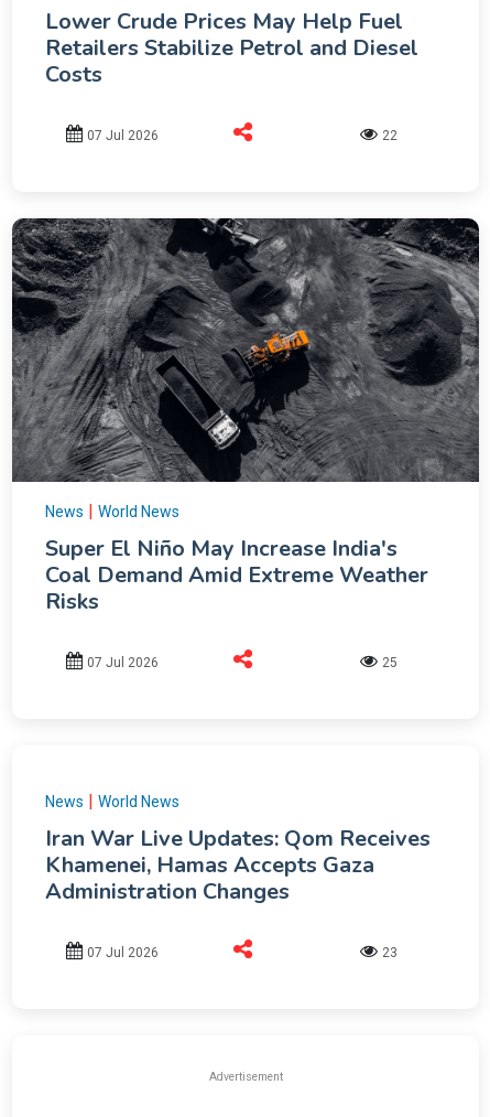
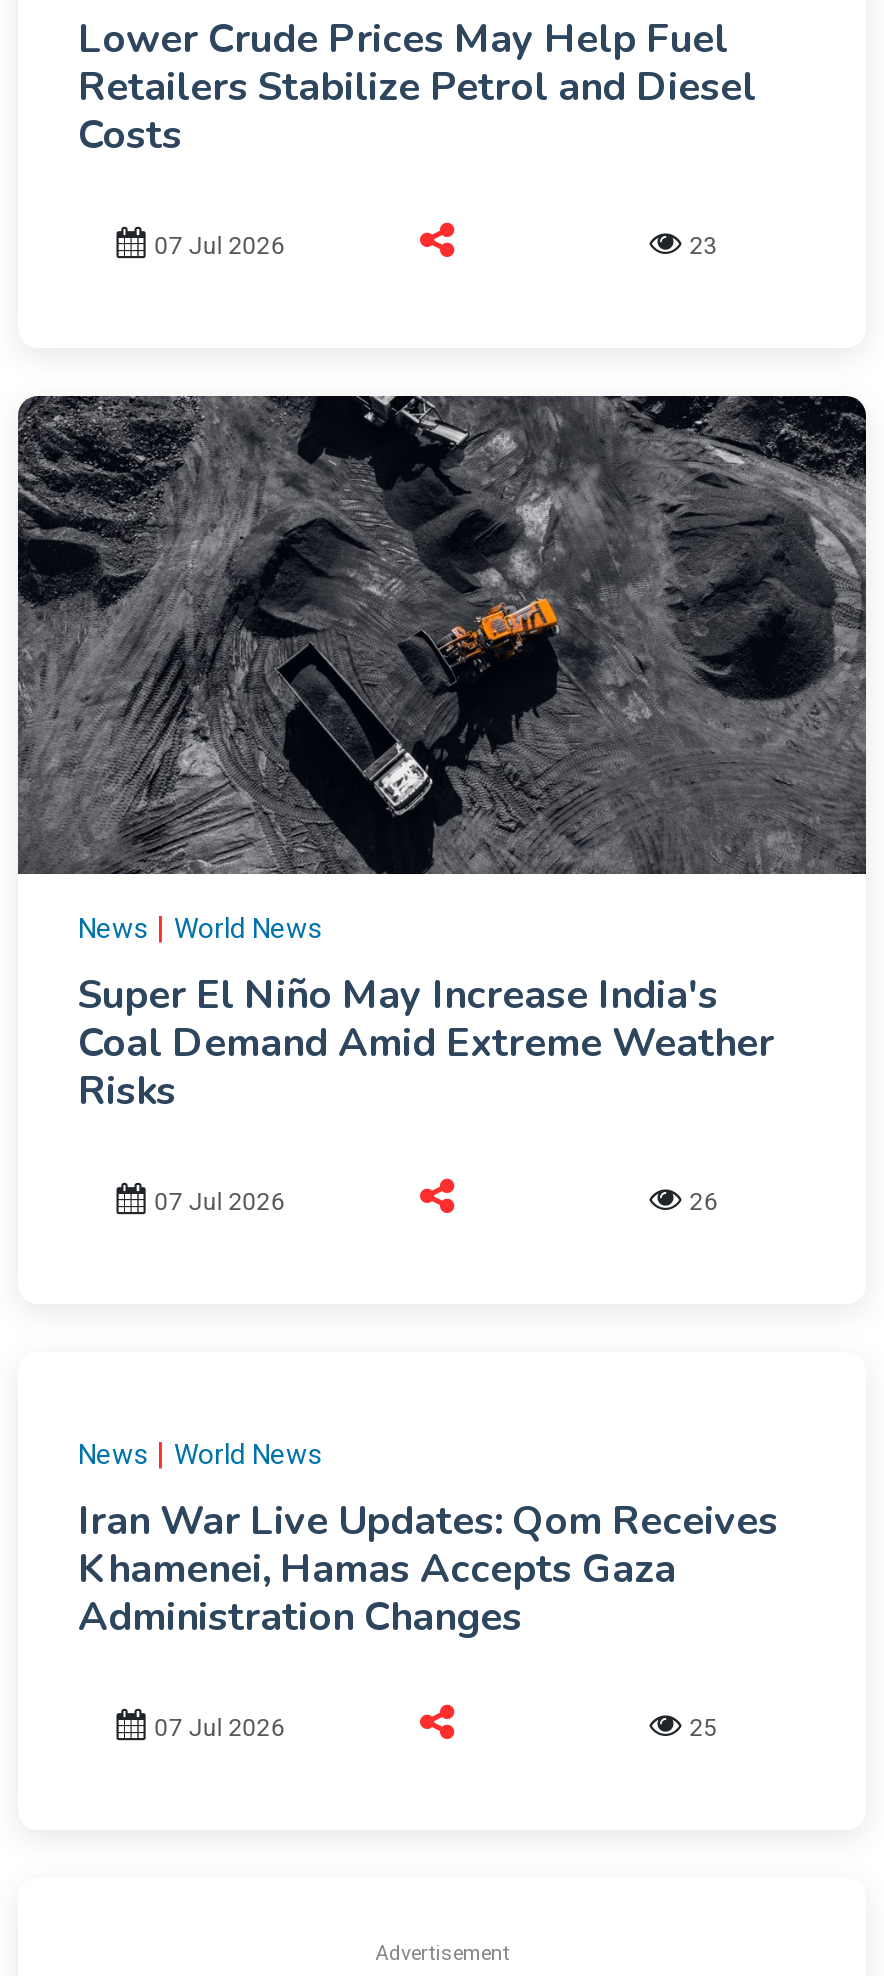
[382,128,397,143] 22 -> [689,232,717,260] 23
[382,654,397,670] 25 -> [689,1187,717,1215] 26
[382,944,397,960] 23 -> [689,1713,717,1741] 25

